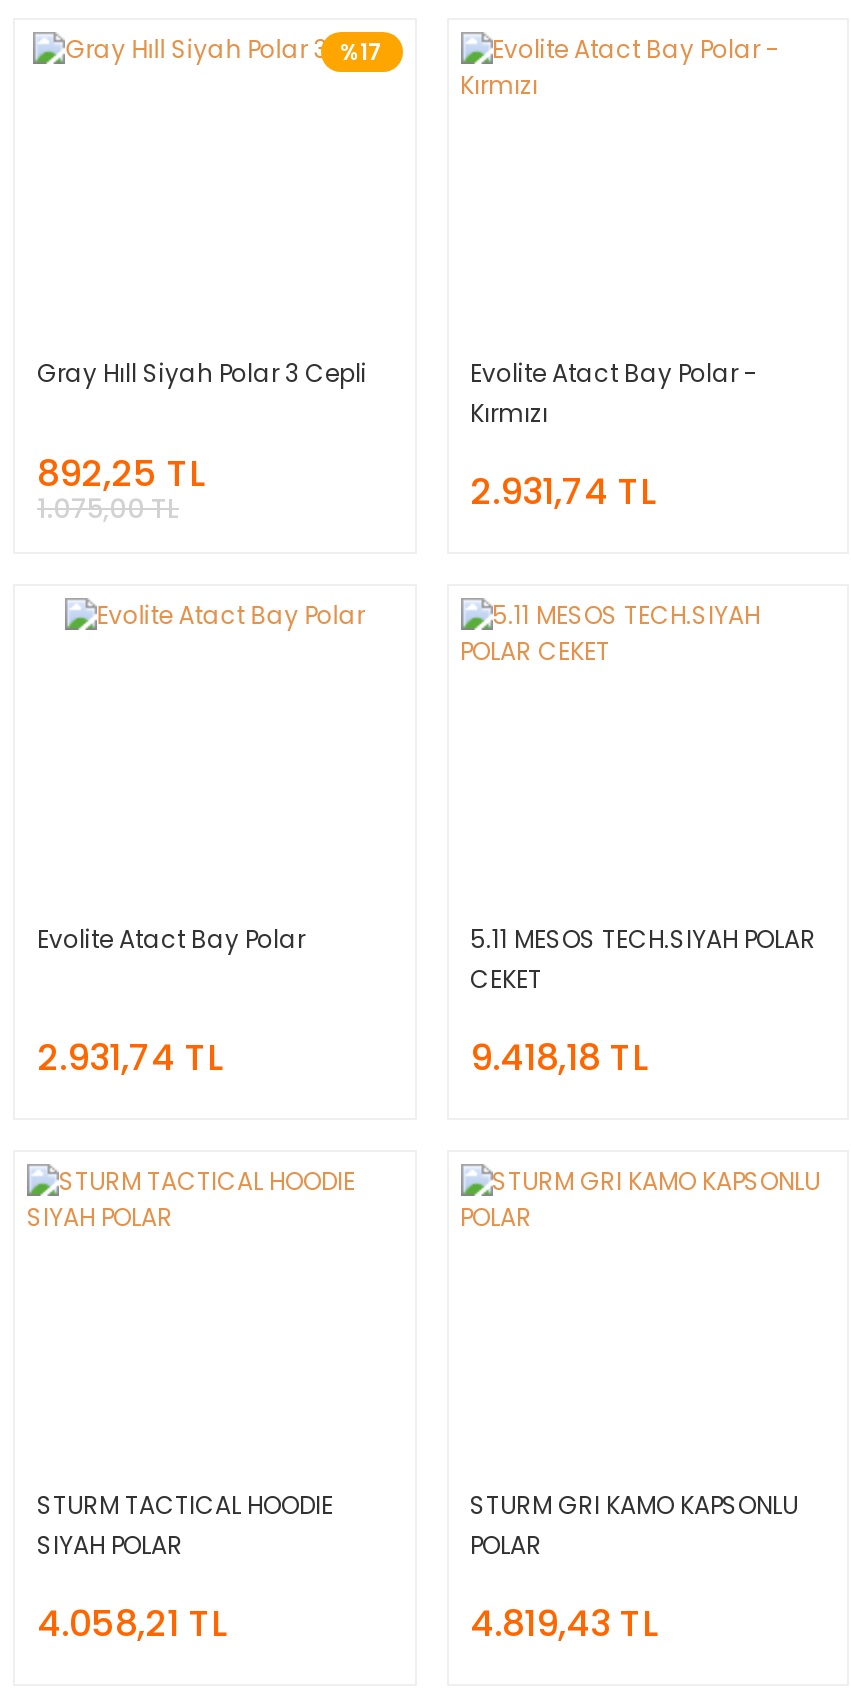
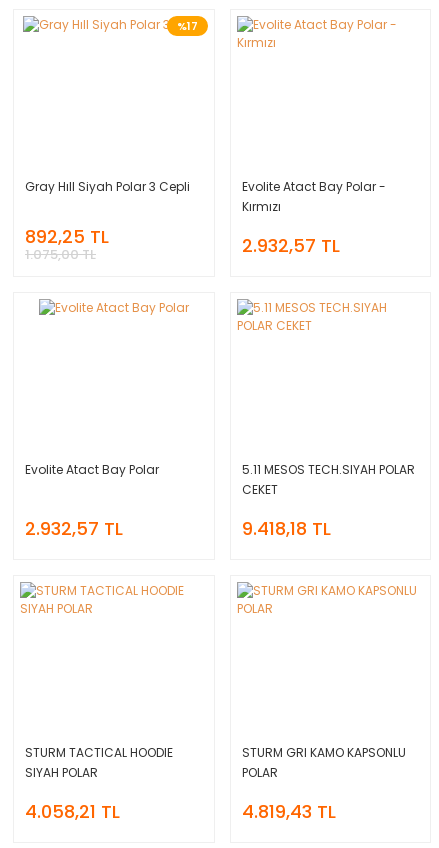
[470,466,656,516] 2.931,74 TL -> [241,233,339,258] 2.932,57 TL
[37,1032,223,1082] 2.931,74 TL -> [25,516,123,541] 2.932,57 TL

